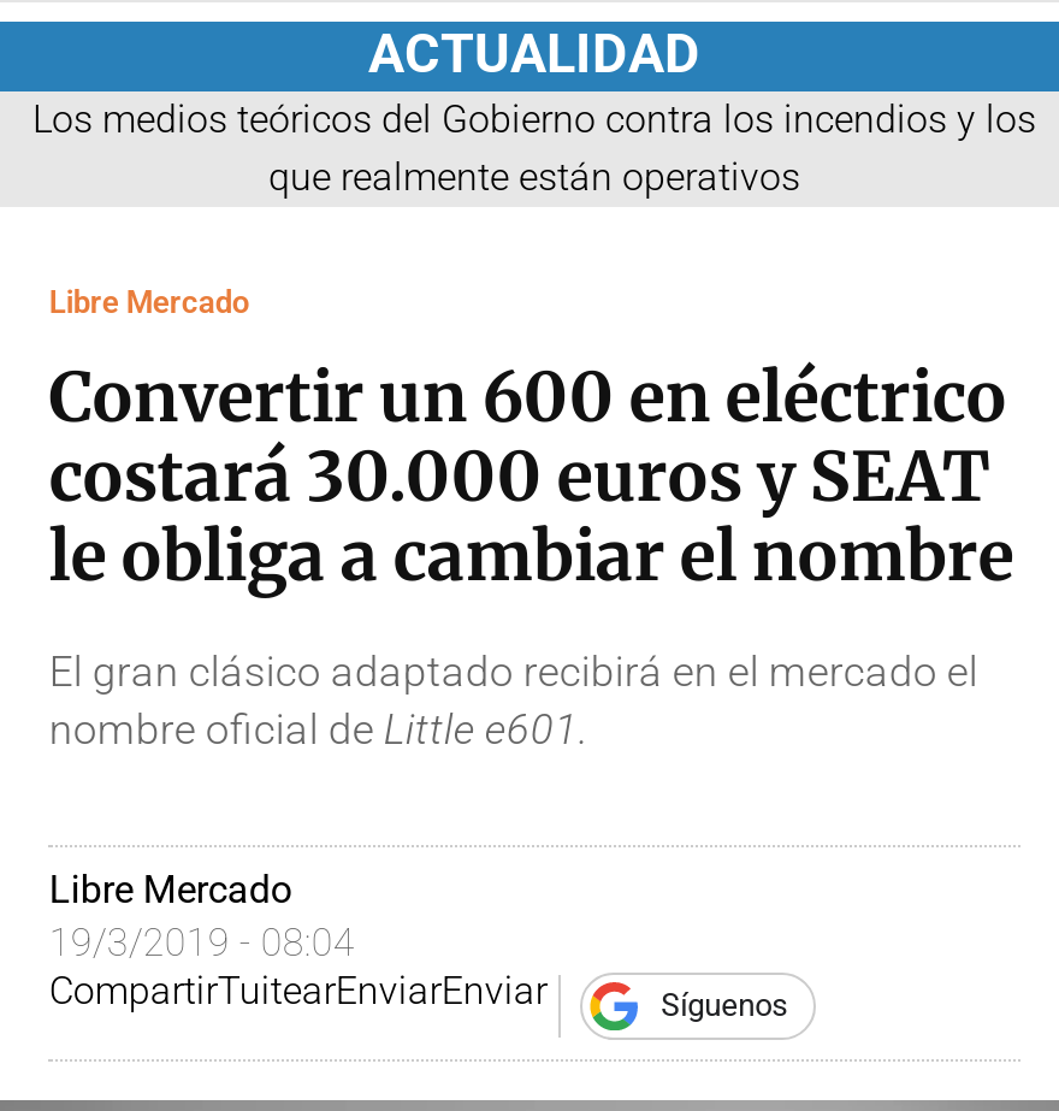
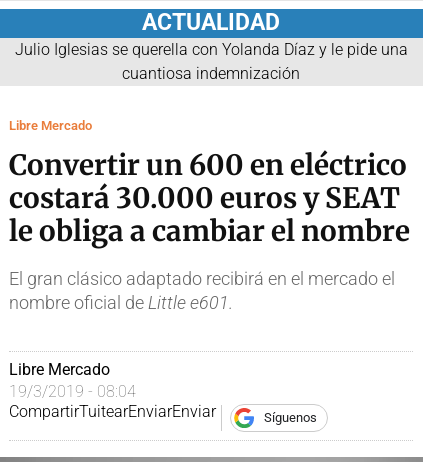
[32,95,1036,199] Los medios teóricos del Gobierno contra los incendios y los | que realmente están operativos -> [14,40,407,83] Julio Iglesias se querella con Yolanda Díaz y le pide una | cuantiosa indemnización

